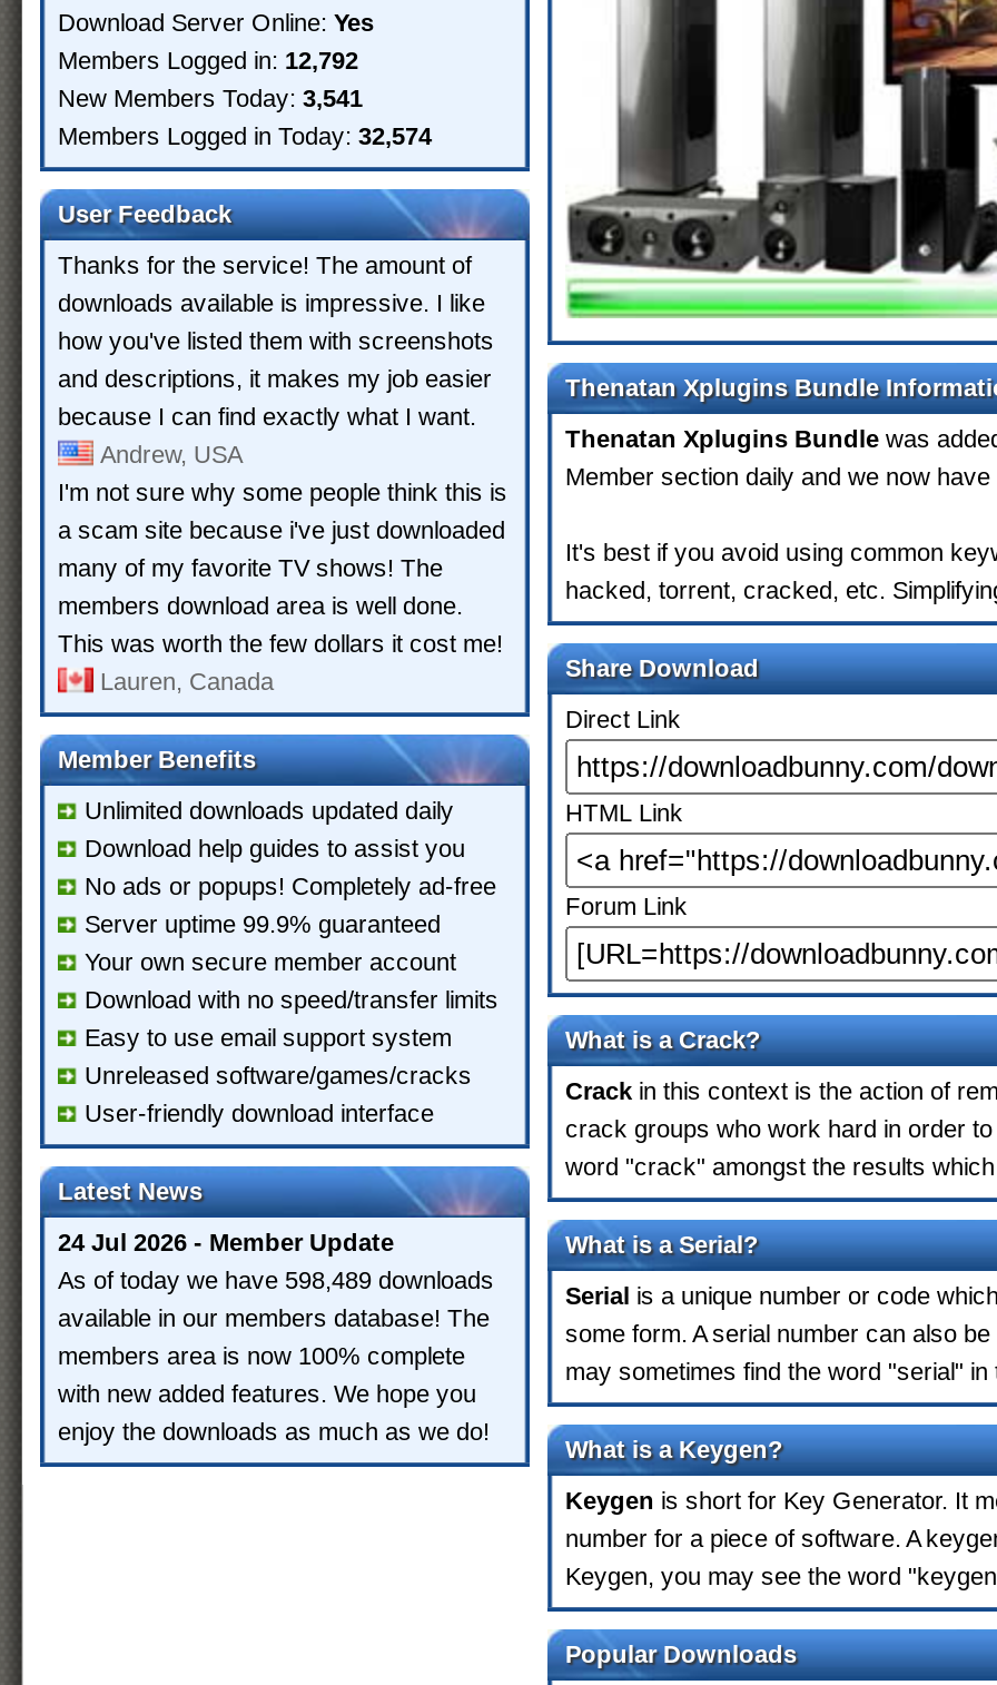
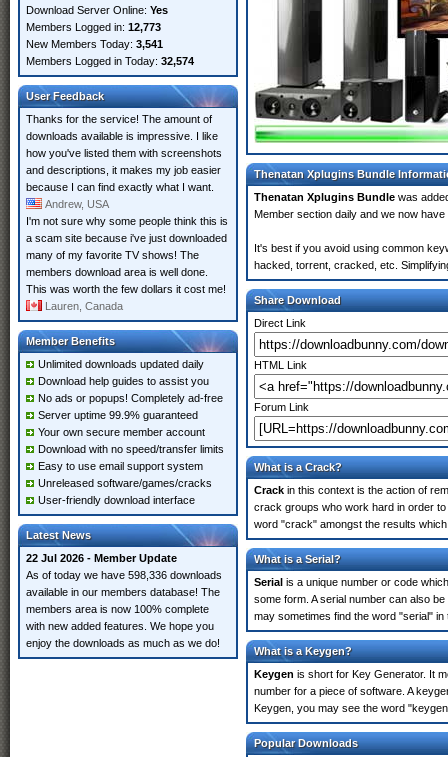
[58,47,358,73] Members Logged in: 12,792 -> [26,21,161,33] Members Logged in: 12,773
[58,1229,394,1255] 24 Jul 2026 - Member Update -> [26,552,177,564] 22 Jul 2026 - Member Update
[58,1267,494,1293] As of today we have 598,489 downloads -> [26,569,222,581] As of today we have 598,336 downloads

